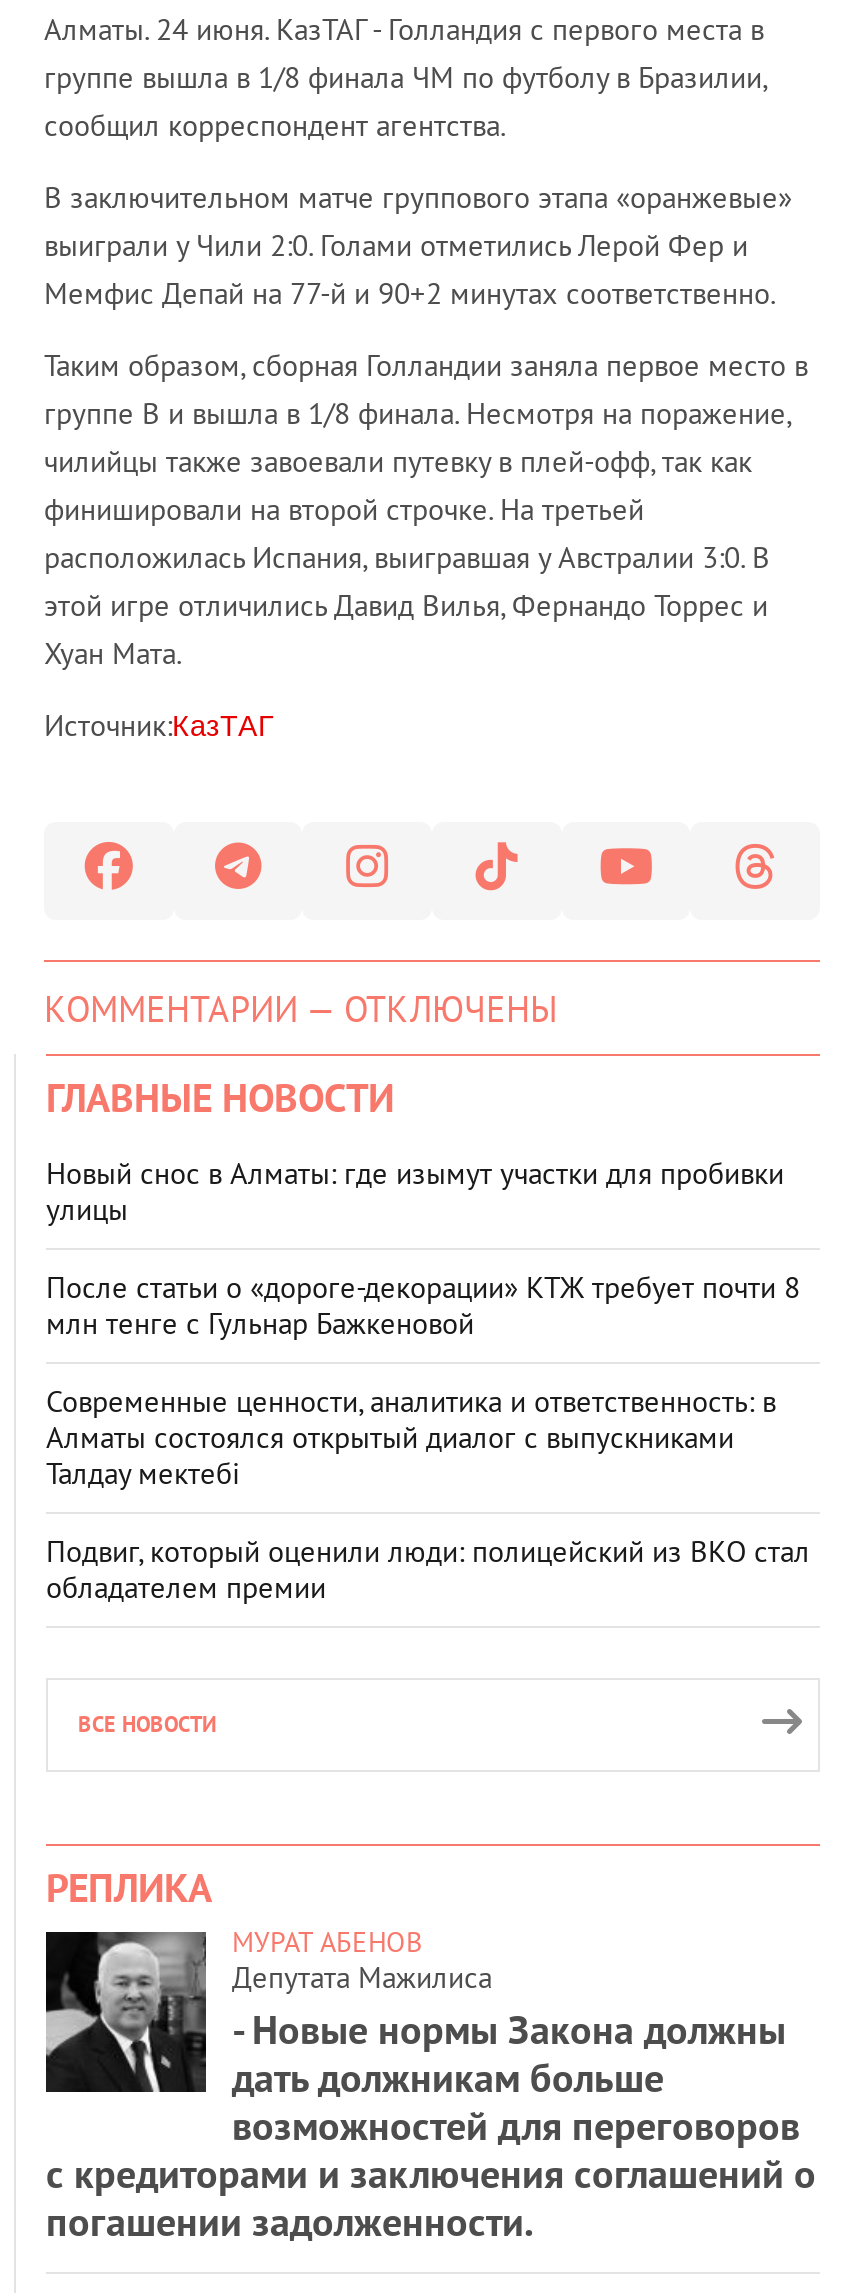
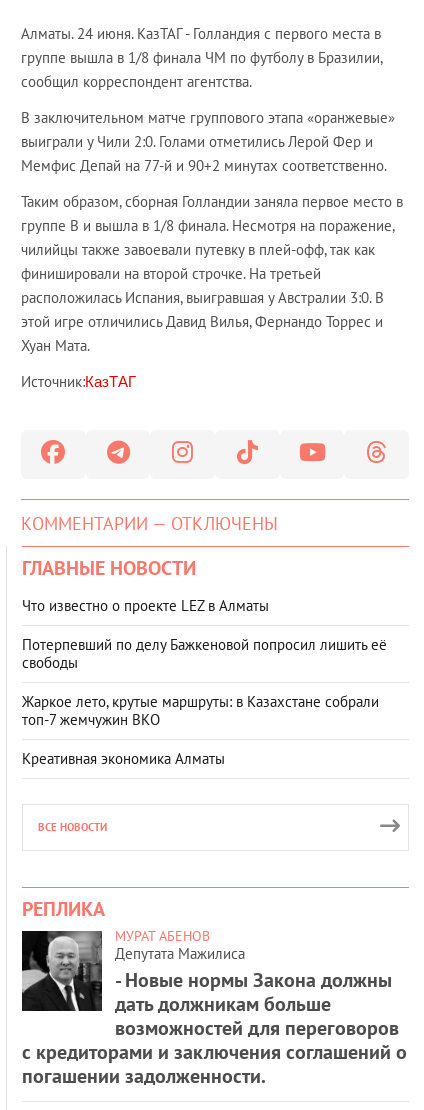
[46,1154,784,1228] Новый снос в Алматы: где изымут участки для пробивки | улицы -> [22,596,269,615] Что известно о проекте LEZ в Алматы
[46,1268,800,1342] После статьи о «дороге-декорации» КТЖ требует почти 8 | млн тенге с Гульнар Бажкеновой -> [22,635,387,672] Потерпевший по делу Бажкеновой попросил лишить её | свободы
[46,1382,776,1492] Современные ценности, аналитика и ответственность: в | Алматы состоялся открытый диалог с выпускниками | Талдау мектебі -> [22,692,379,729] Жаркое лето, крутые маршруты: в Казахстане собрали | топ‑7 жемчужин ВКО
[46,1532,810,1606] Подвиг, который оценили люди: полицейский из ВКО стал | обладателем премии -> [22,749,225,768] Креативная экономика Алматы

